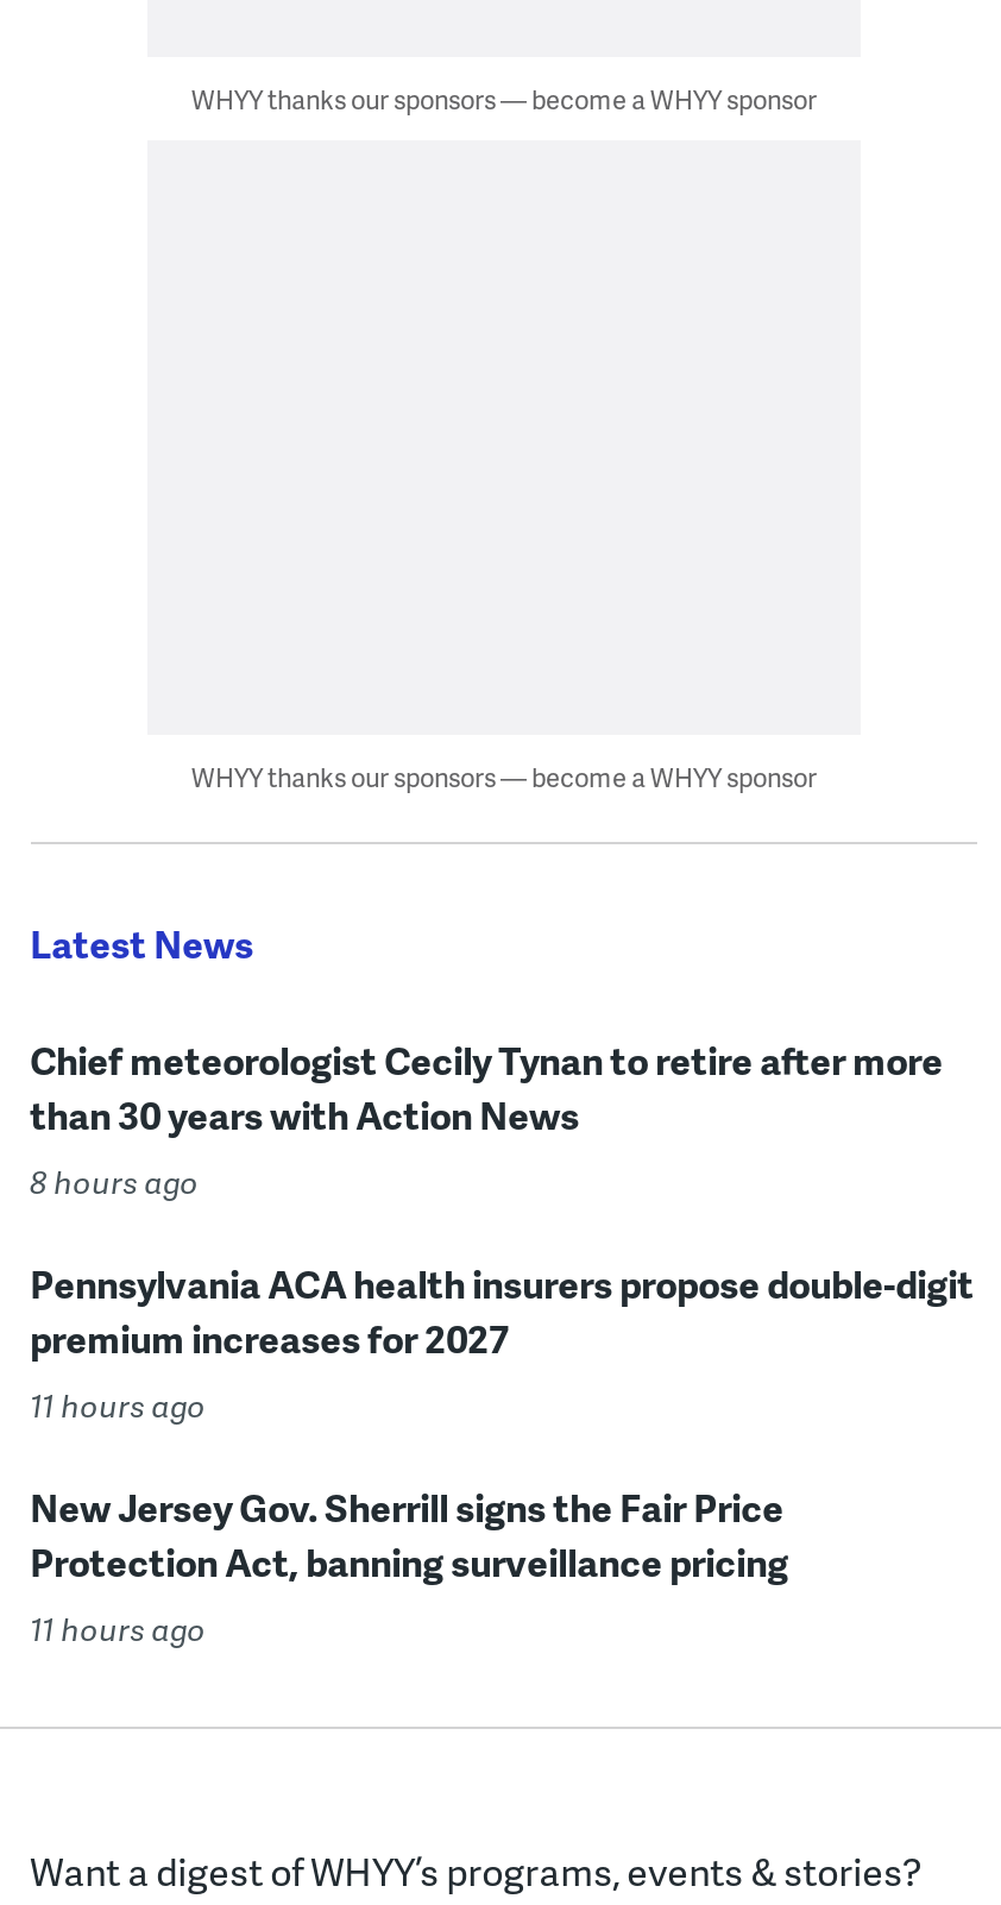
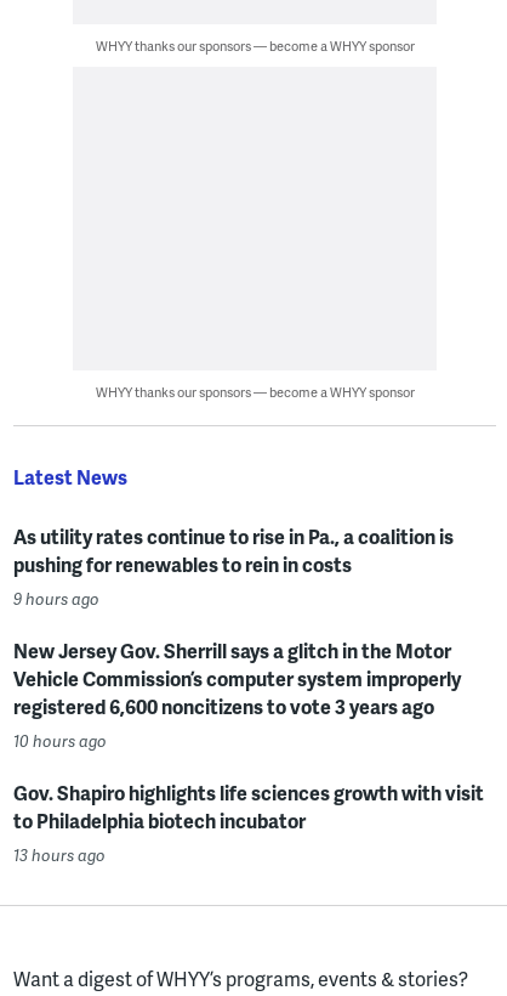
[30,1032,943,1203] Chief meteorologist Cecily Tynan to retire after more | than 30 years with Action News | 8 hours ago -> [13,522,453,610] As utility rates continue to rise in Pa., a coalition is | pushing for renewables to rein in costs | 9 hours ago
[30,1256,974,1427] Pennsylvania ACA health insurers propose double-digit | premium increases for 2027 | 11 hours ago -> [13,636,460,752] New Jersey Gov. Sherrill says a glitch in the Motor | Vehicle Commission’s computer system improperly | registered 6,600 noncitizens to vote 3 years ago | 10 hours ago
[30,1479,788,1651] New Jersey Gov. Sherrill signs the Fair Price | Protection Act, banning surveillance pricing | 11 hours ago -> [13,779,483,866] Gov. Shapiro highlights life sciences growth with visit | to Philadelphia biotech incubator | 13 hours ago

